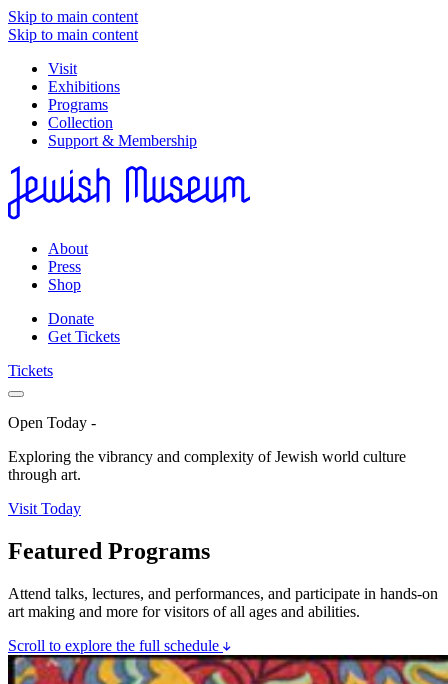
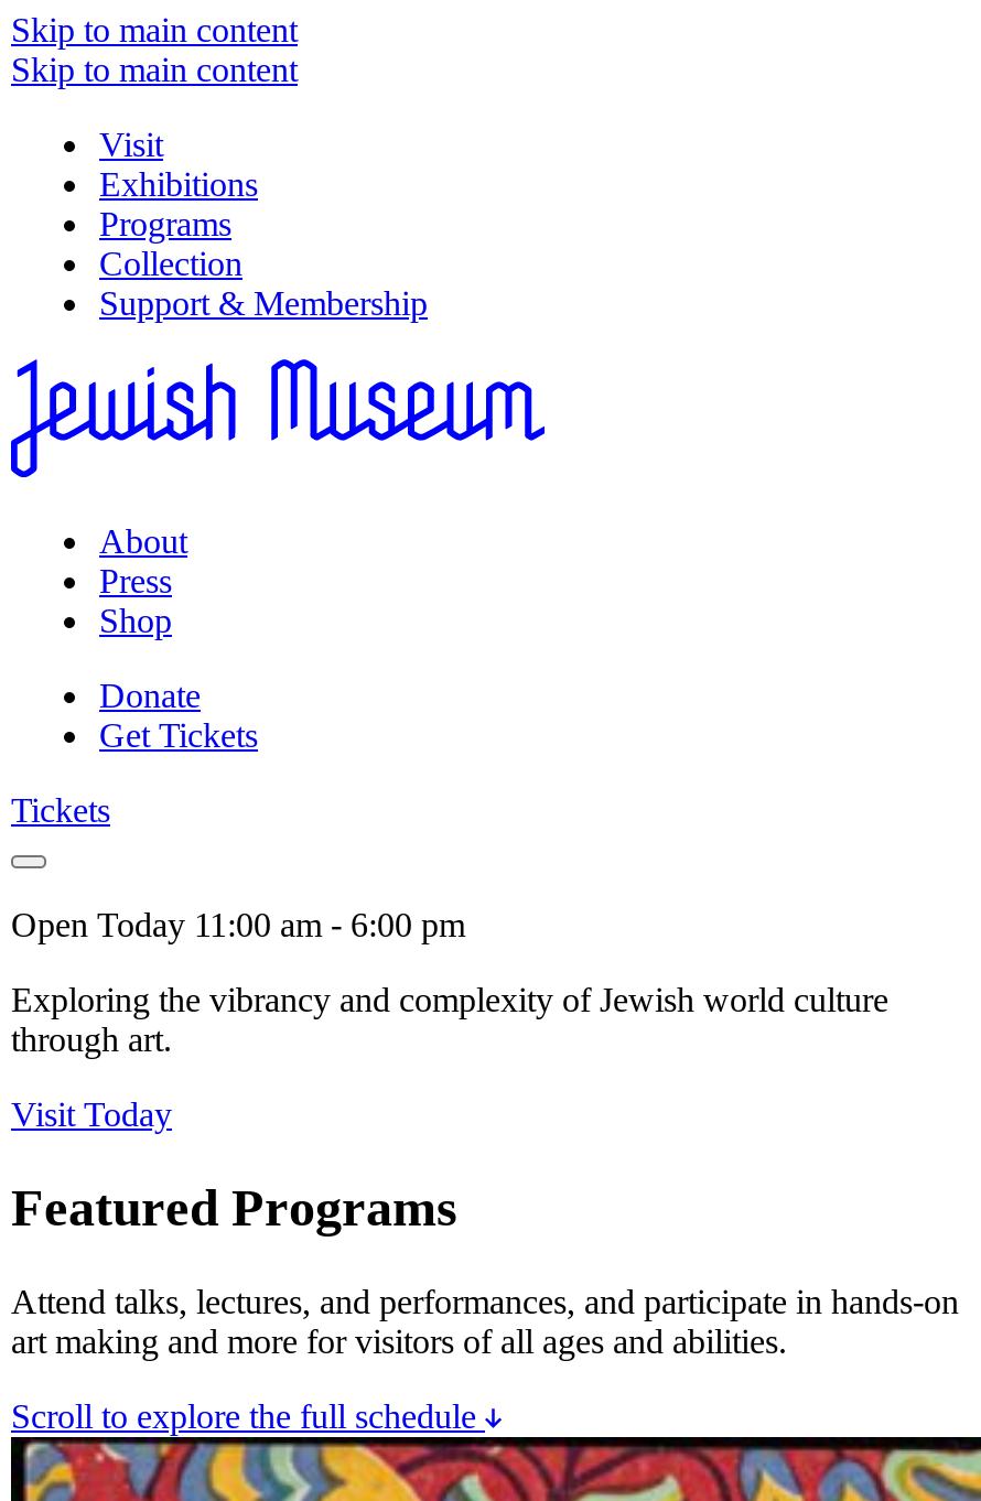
[8,414,96,431] Open Today - -> [11,906,465,944] Open Today 11:00 am - 6:00 pm

